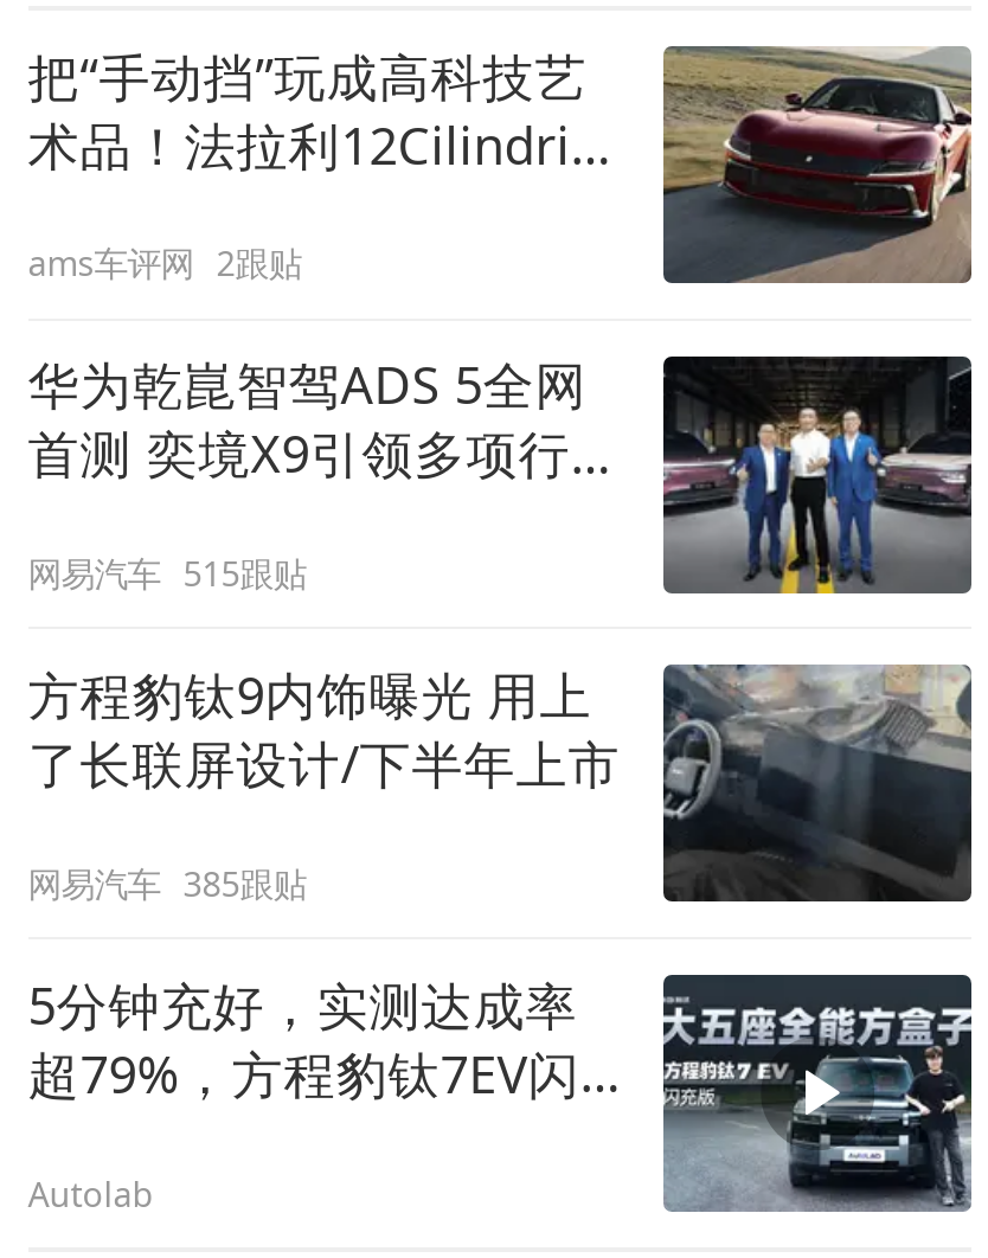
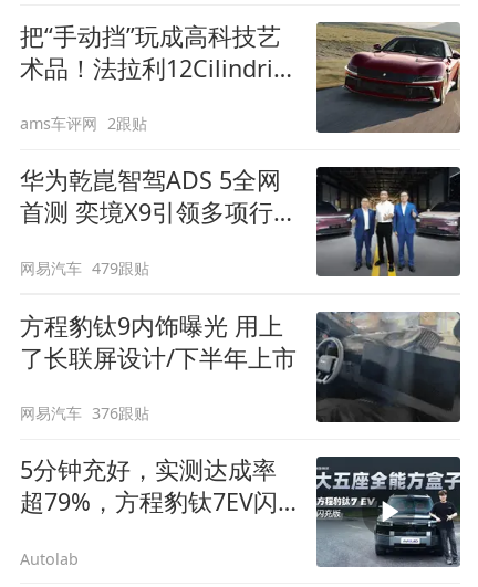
[28,550,306,595] 网易汽车 515跟贴 -> [20,257,150,278] 网易汽车 479跟贴
[28,860,306,905] 网易汽车 385跟贴 -> [20,403,150,424] 网易汽车 376跟贴

